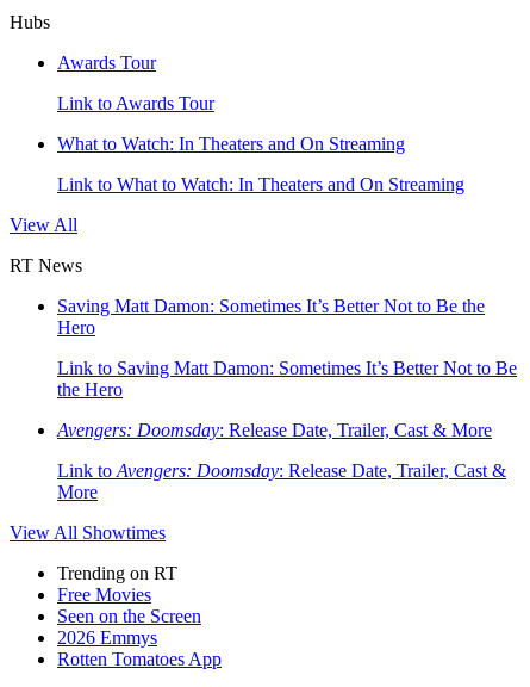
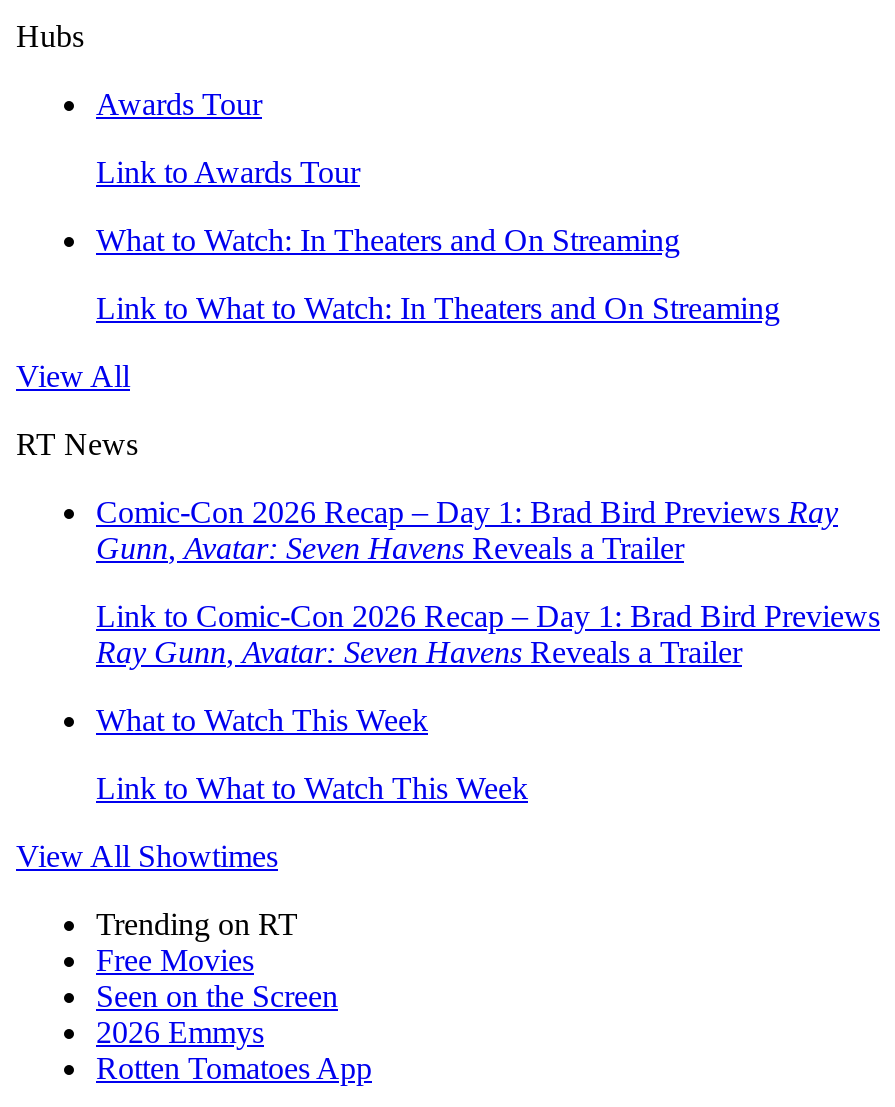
[57,296,485,338] Saving Matt Damon: Sometimes It’s Better Not to Be the | Hero -> [96,495,838,565] Comic-Con 2026 Recap – Day 1: Brad Bird Previews Ray | Gunn, Avatar: Seven Havens Reveals a Trailer
[57,358,517,400] Link to Saving Matt Damon: Sometimes It’s Better Not to Be | the Hero -> [96,599,880,669] Link to Comic-Con 2026 Recap – Day 1: Brad Bird Previews | Ray Gunn, Avatar: Seven Havens Reveals a Trailer
[57,420,492,440] Avengers: Doomsday: Release Date, Trailer, Cast & More -> [96,703,428,737] What to Watch This Week
[57,460,506,502] Link to Avengers: Doomsday: Release Date, Trailer, Cast & | More -> [96,771,528,805] Link to What to Watch This Week

